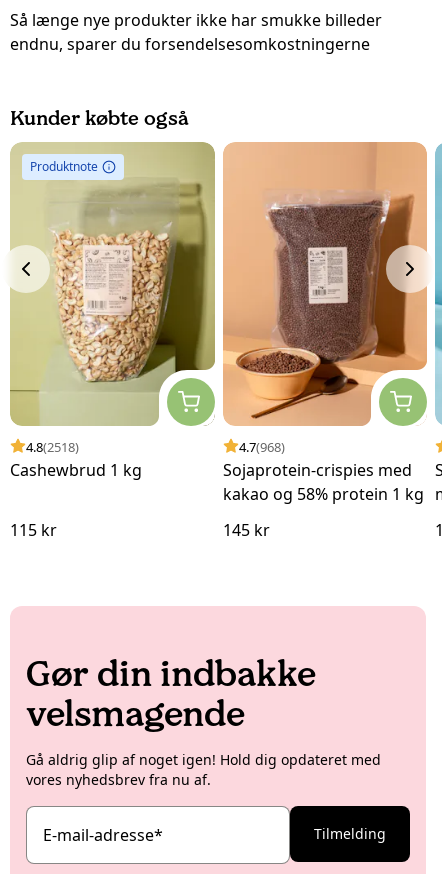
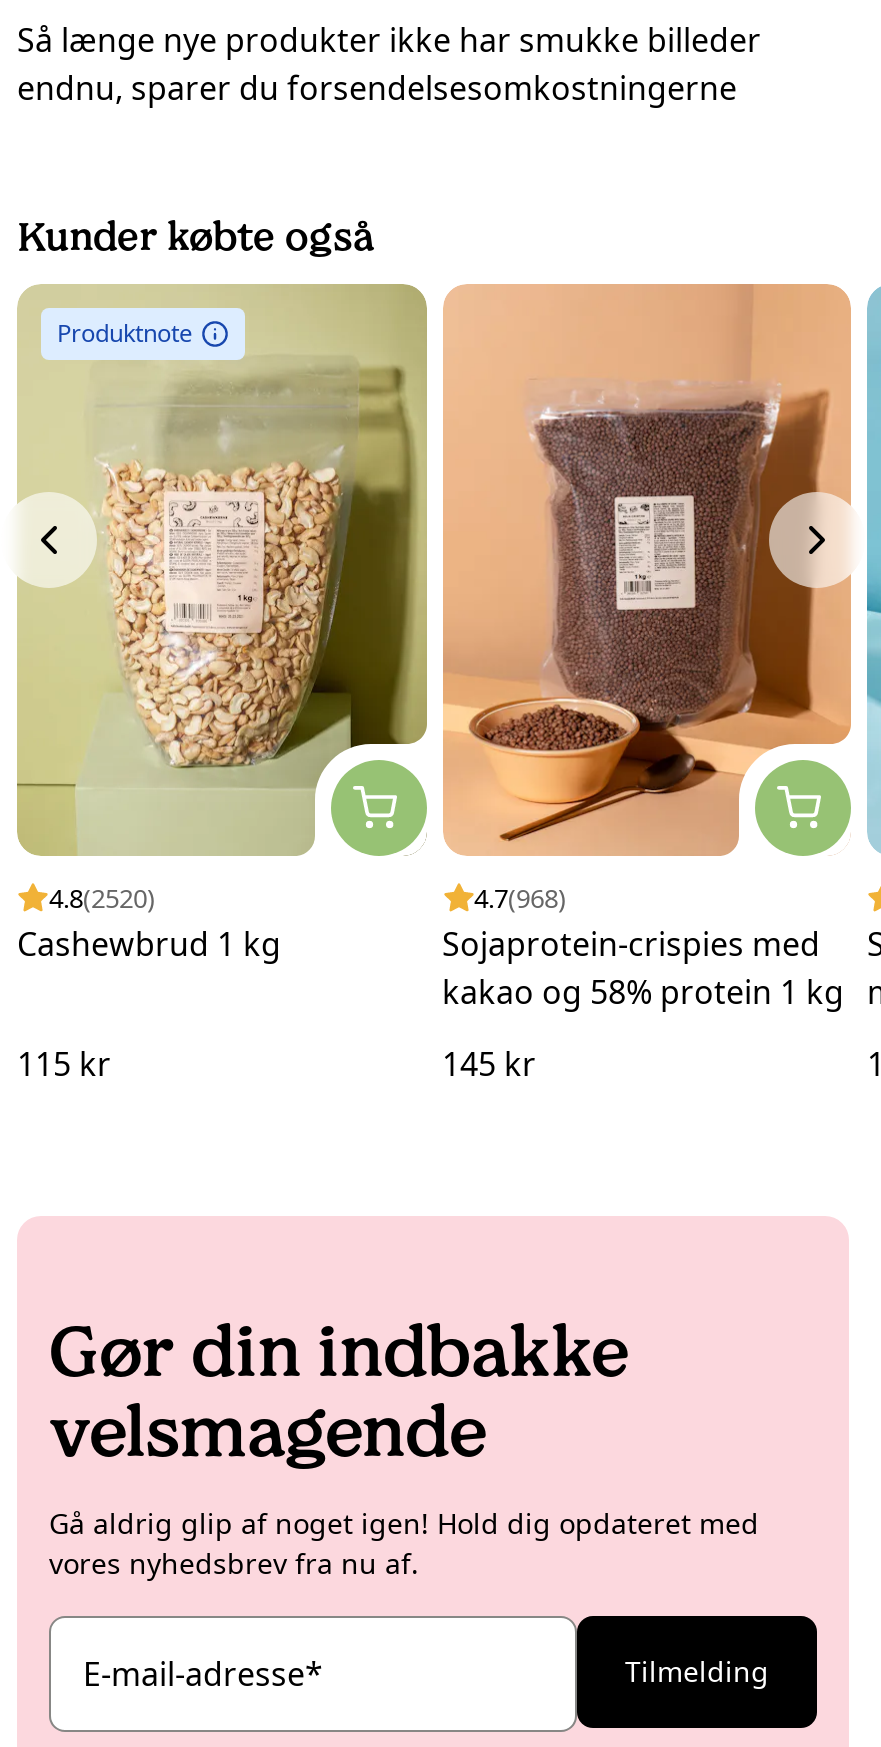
[26,437,79,455] 4.8(2518) -> [49,881,155,917] 4.8(2520)

